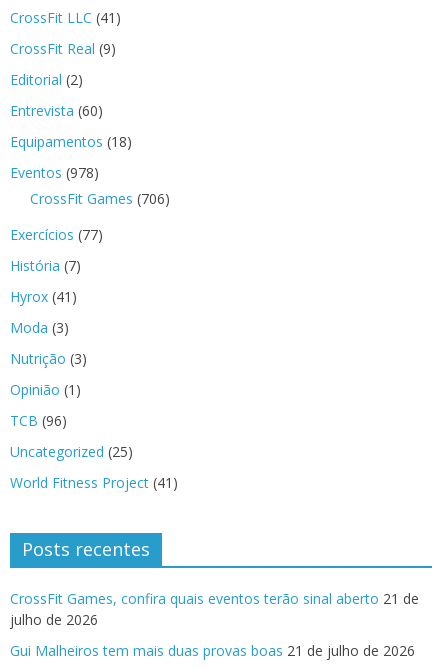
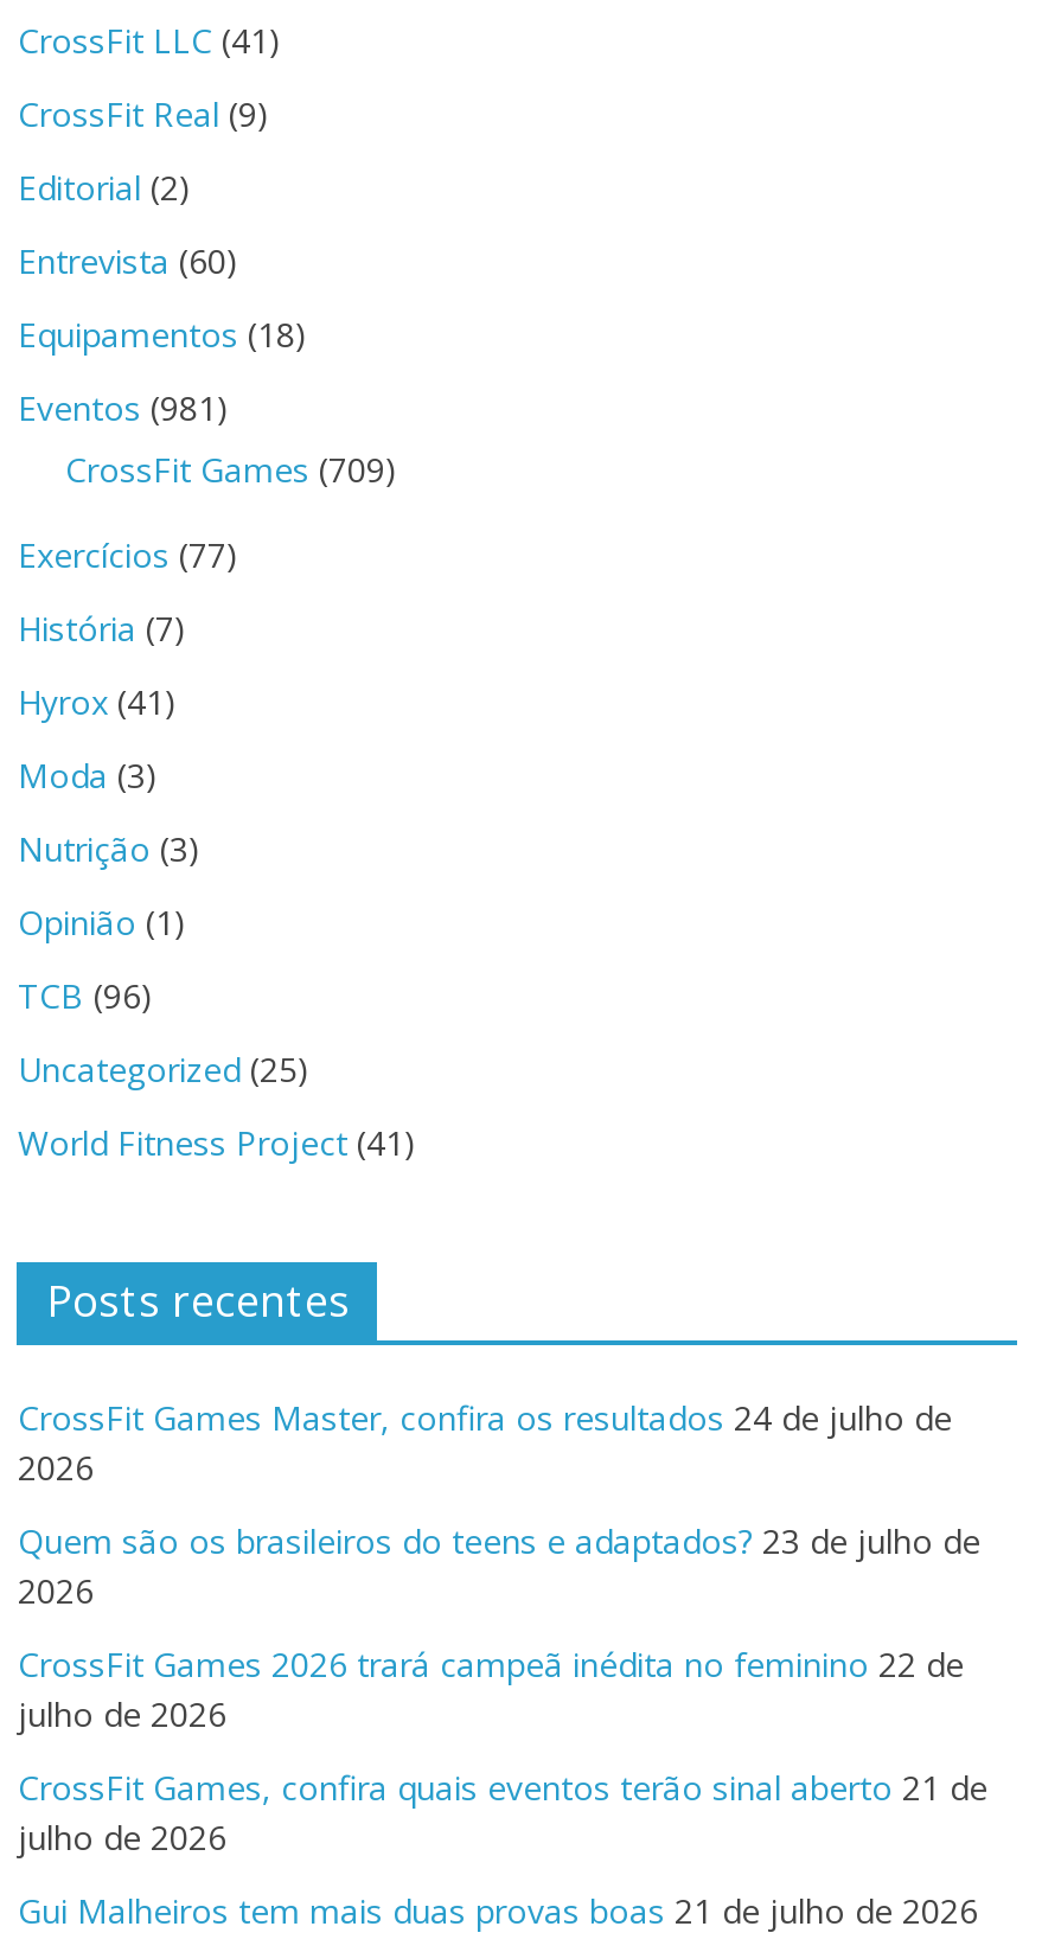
[10,163,99,182] Eventos (978) -> [18,386,229,431] Eventos (981)
[30,189,170,208] CrossFit Games (706) -> [65,448,397,493] CrossFit Games (709)
none -> [18,1396,980,1737] CrossFit Games Master, confira os resultados 24 de julho de | 2026 | Quem são os brasileiros do teens e adaptados? 23 de julho de | 2026 | CrossFit Games 2026 trará campeã inédita no feminino 22 de | julho de 2026

